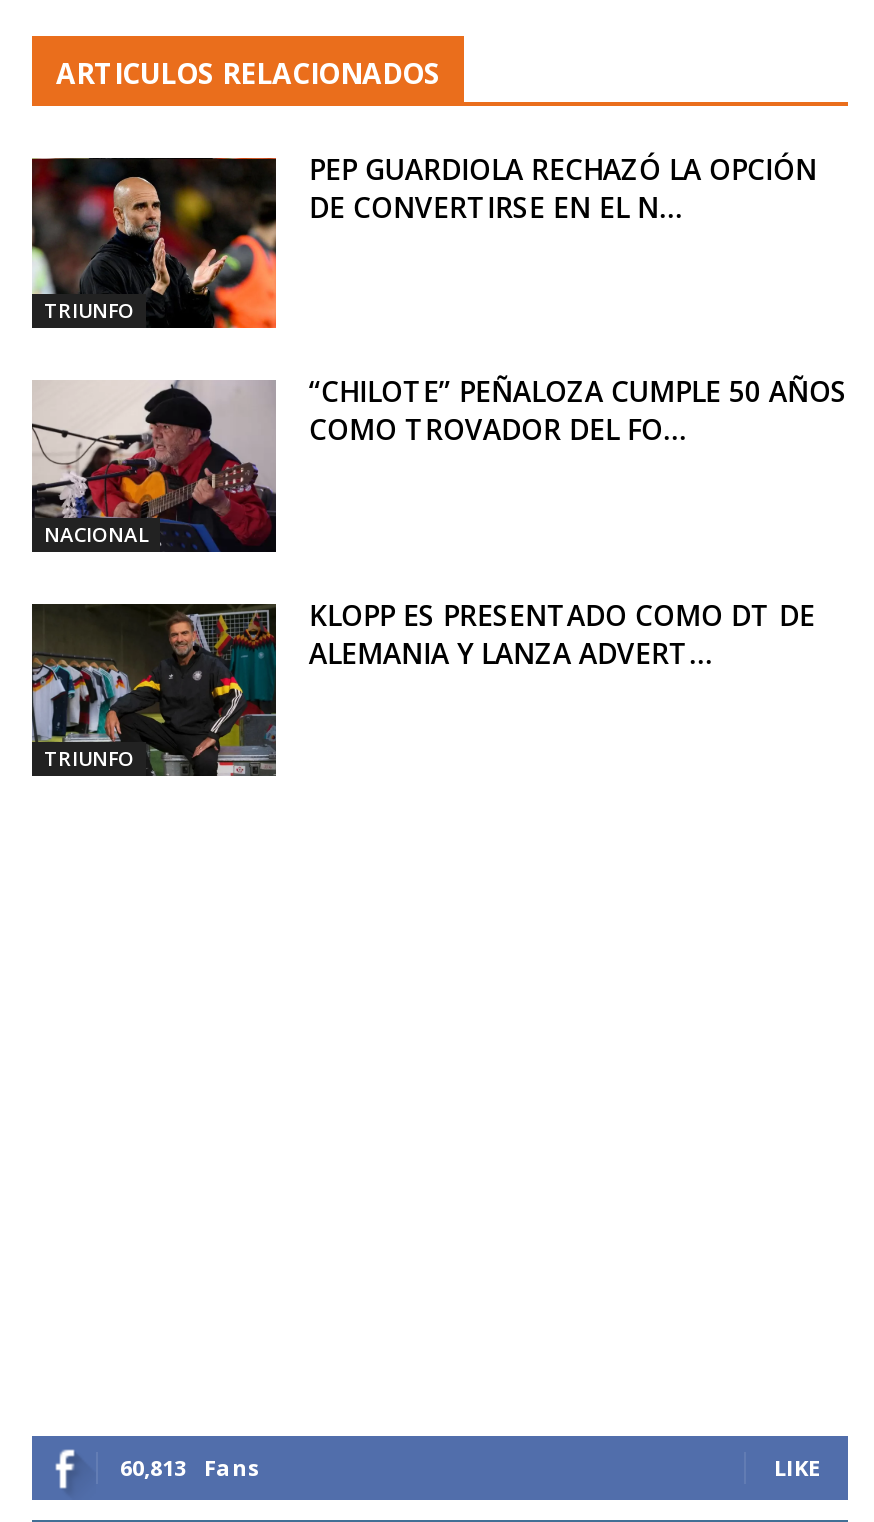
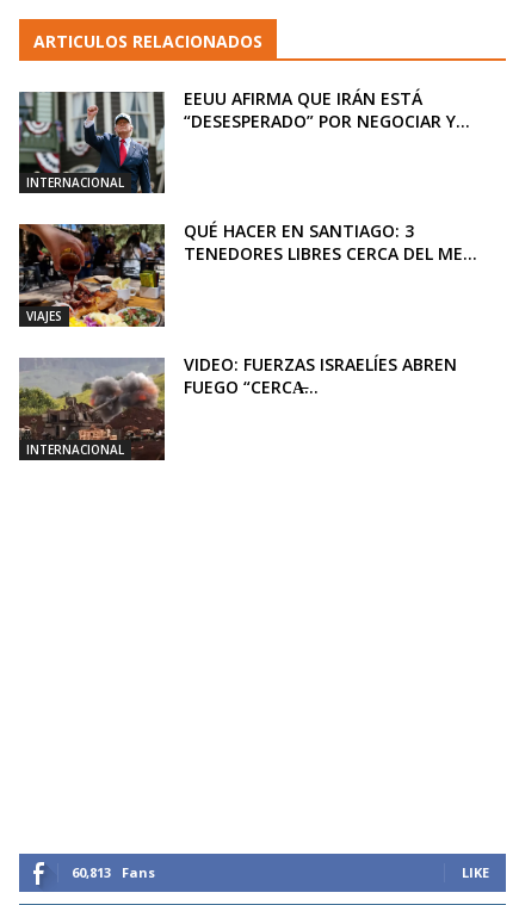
[32,156,278,330] [image] | TRIUNFO -> [18,91,166,194] [image] | INTERNACIONAL
[309,149,817,225] PEP GUARDIOLA RECHAZÓ LA OPCIÓN | DE CONVERTIRSE EN EL N... -> [184,87,471,132] EEUU AFIRMA QUE IRÁN ESTÁ | “DESESPERADO” POR NEGOCIAR Y...
[30,380,278,554] [image] | NACIONAL -> [18,223,166,328] [image] | VIAJES
[309,373,847,449] “CHILOTE” PEÑALOZA CUMPLE 50 AÑOS | COMO TROVADOR DEL FO... -> [184,220,478,265] QUÉ HACER EN SANTIAGO: 3 | TENEDORES LIBRES CERCA DEL ME...
[32,604,278,776] [image] | TRIUNFO -> [18,359,166,460] [image] | INTERNACIONAL
[309,596,815,672] KLOPP ES PRESENTADO COMO DT DE | ALEMANIA Y LANZA ADVERT... -> [184,353,457,398] VIDEO: FUERZAS ISRAELÍES ABREN | FUEGO “CERCA̶...

